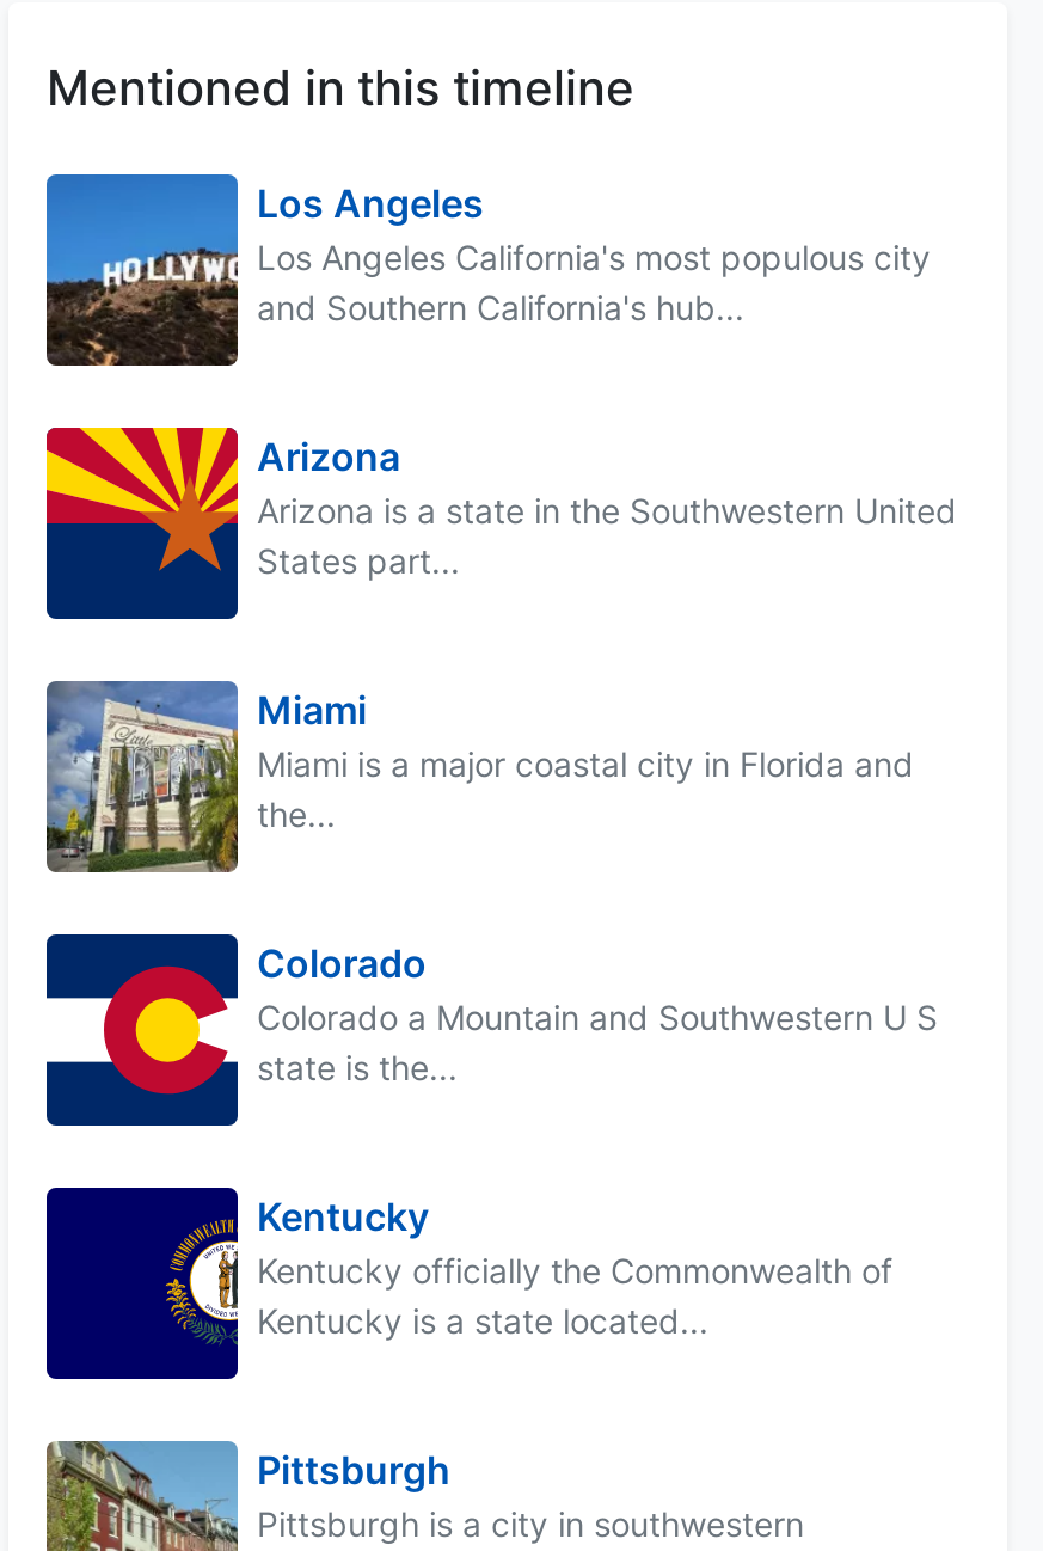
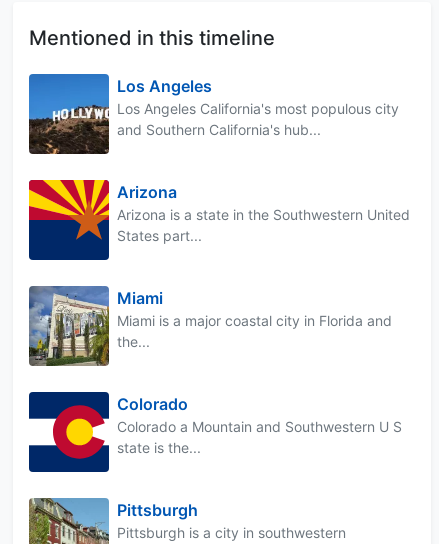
[44,1193,892,1374] [image] | Kentucky | Kentucky officially the Commonwealth of | Kentucky is a state located... -> none

